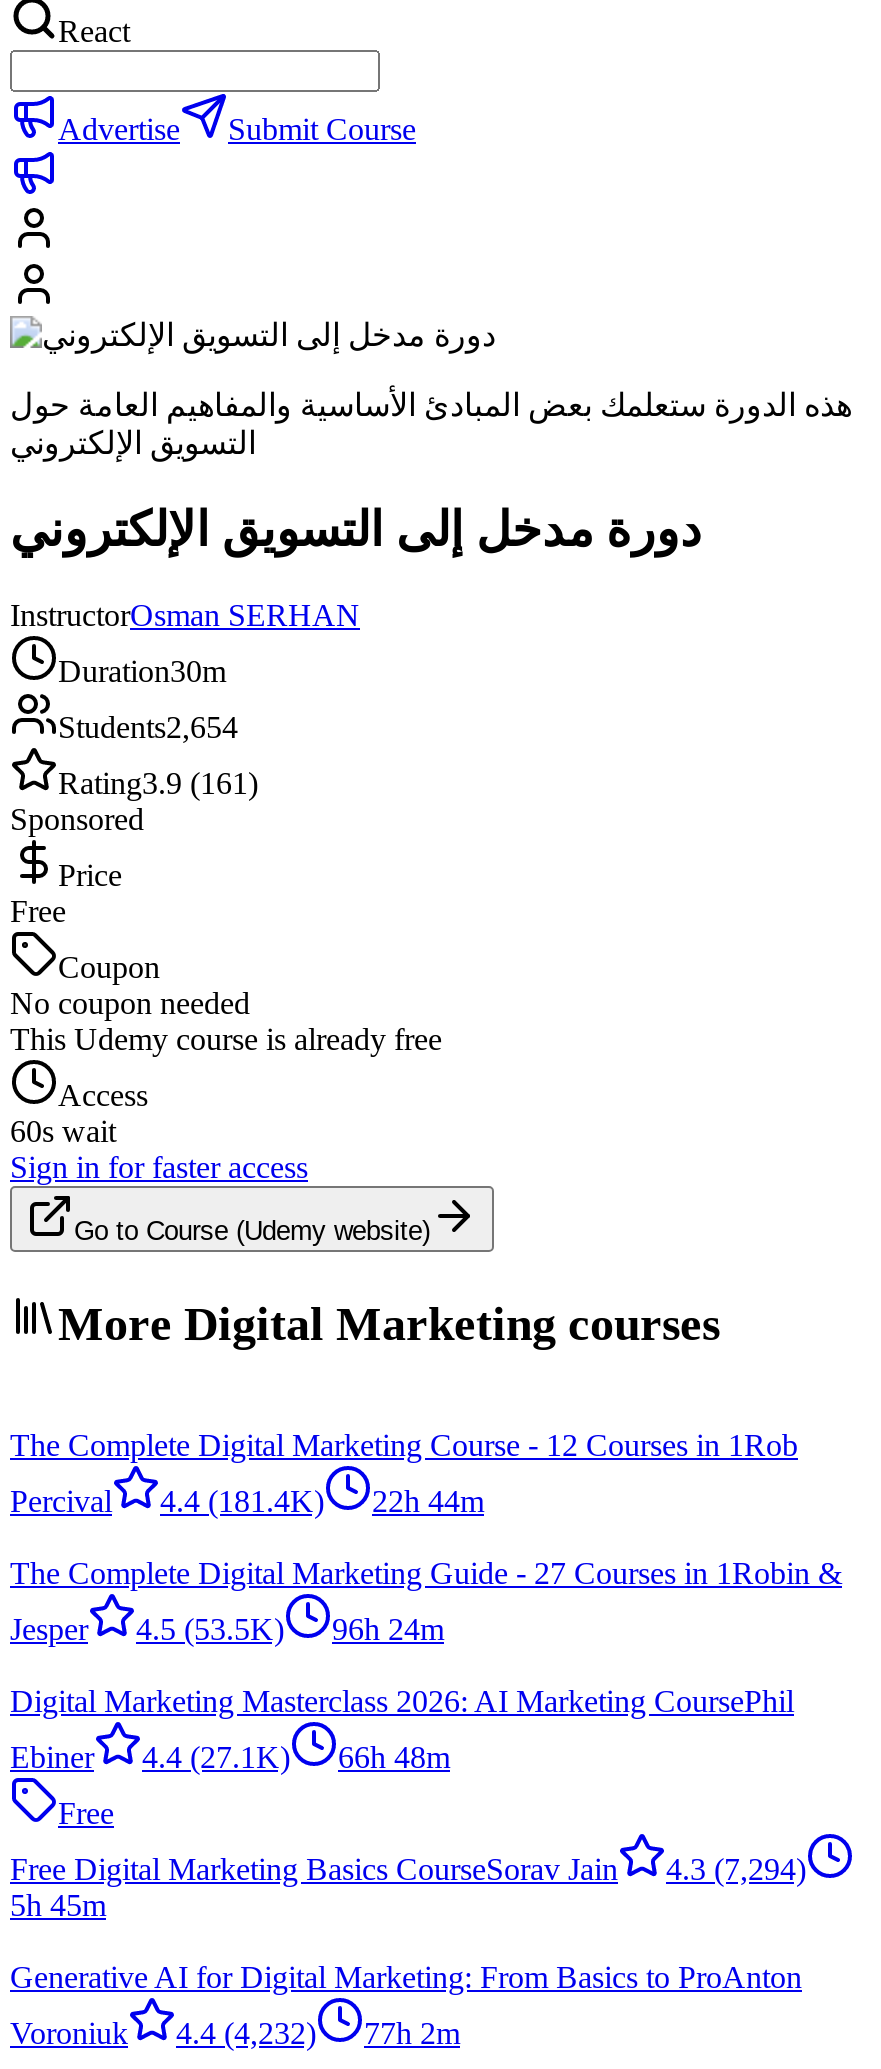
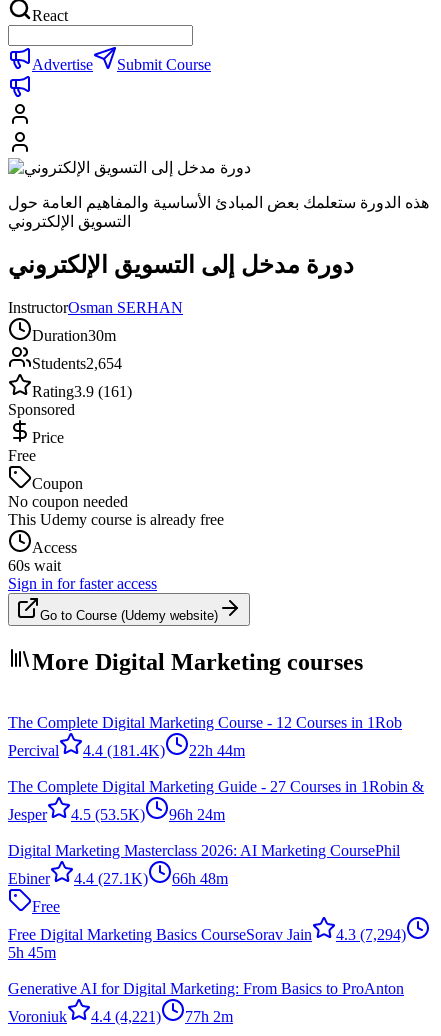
[10,2015,460,2049] Voroniuk 4.4 (4,232) 77h 2m -> [8,1008,233,1025] Voroniuk 4.4 (4,221) 77h 2m

